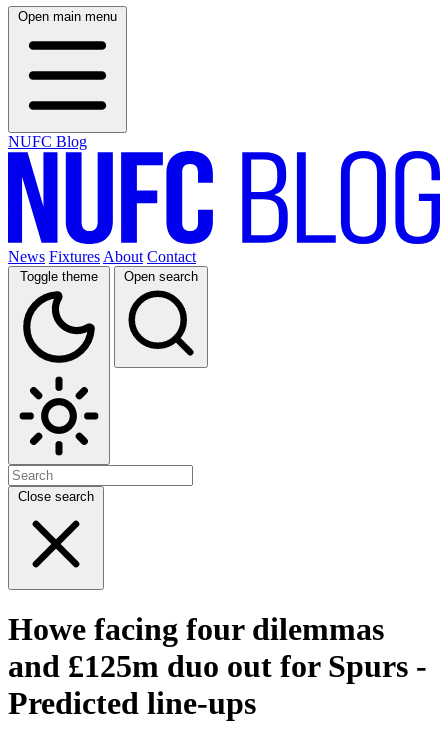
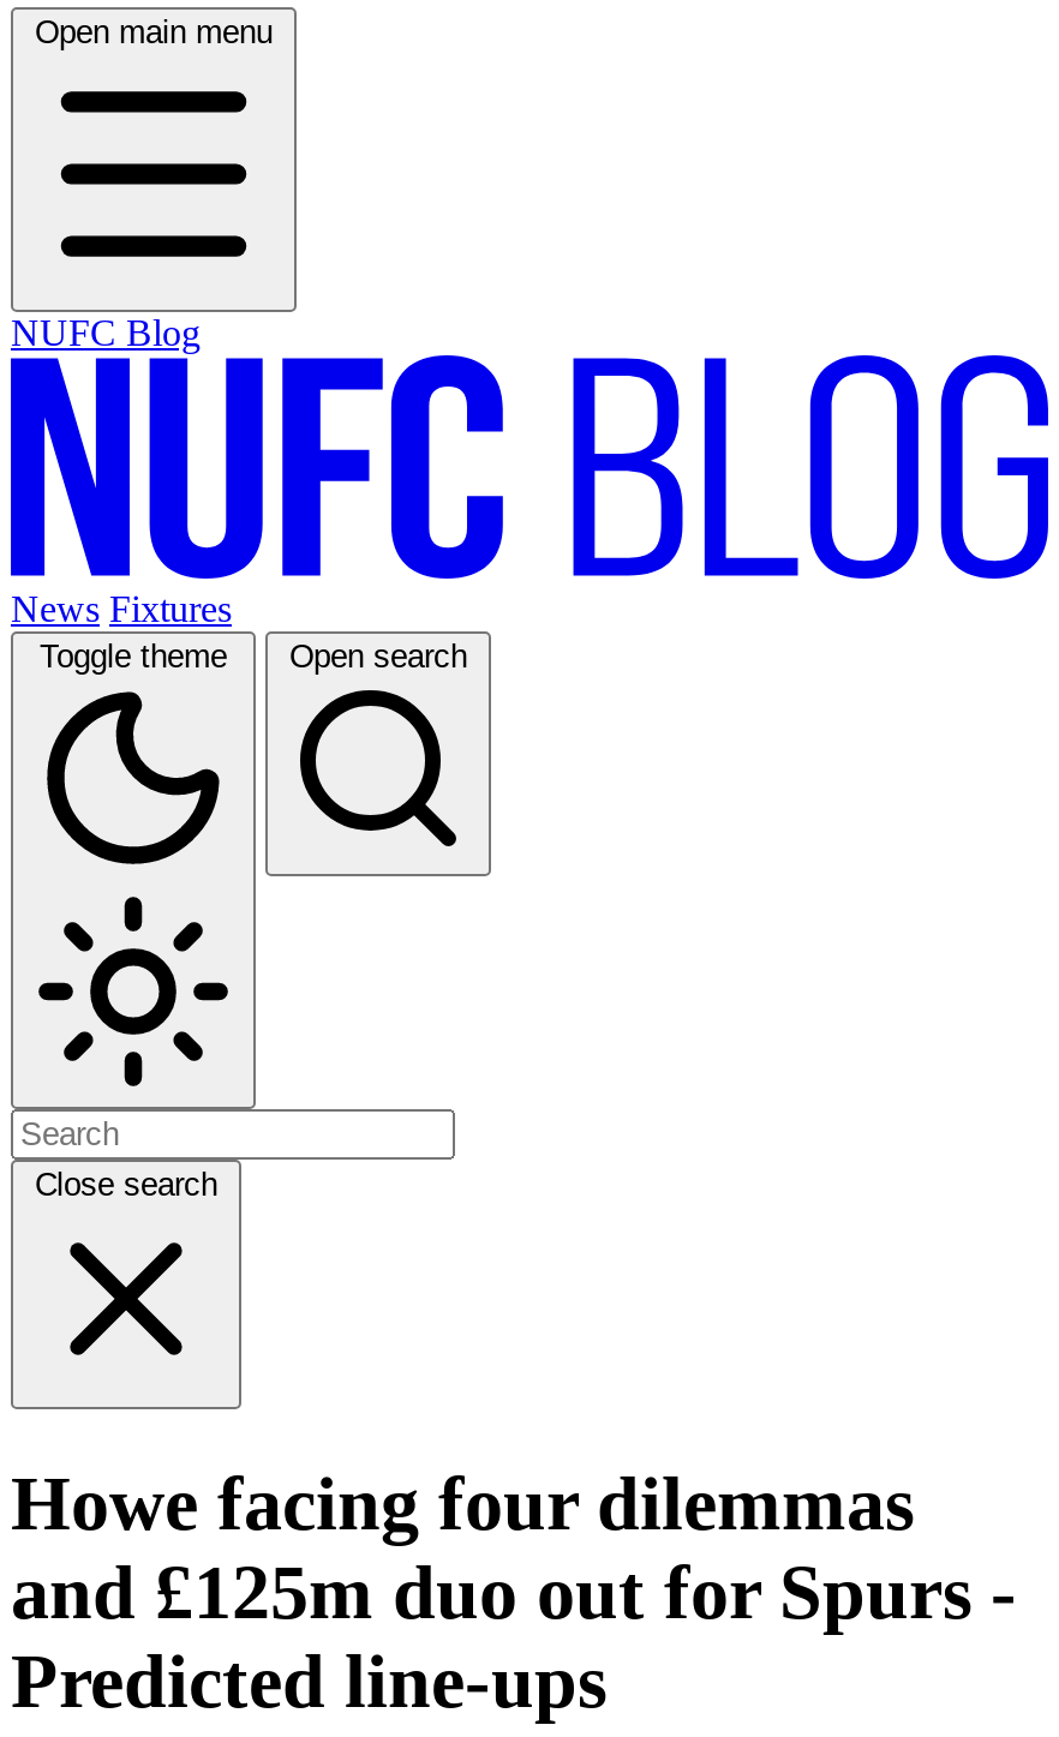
[8,248,196,265] News Fixtures About Contact -> [11,588,232,629] News Fixtures

